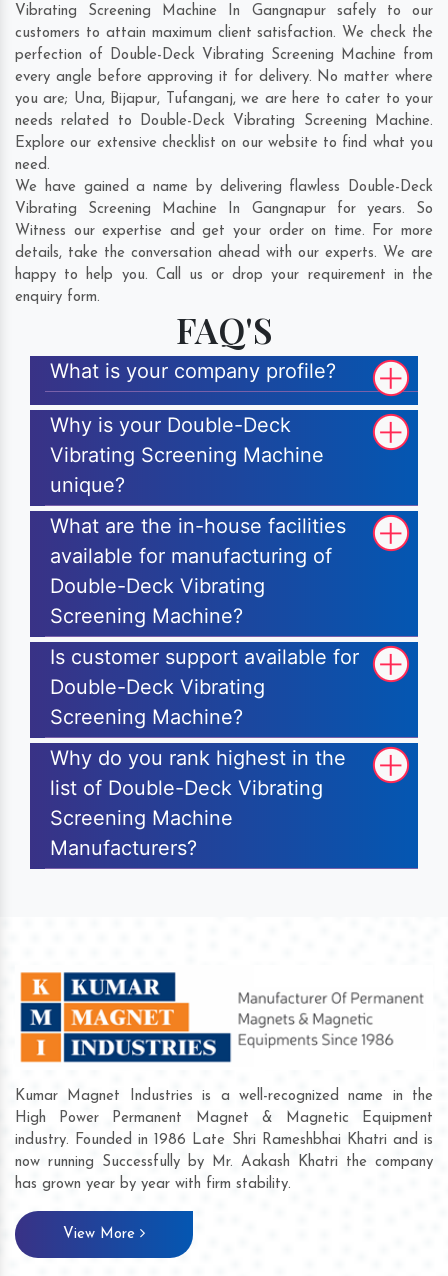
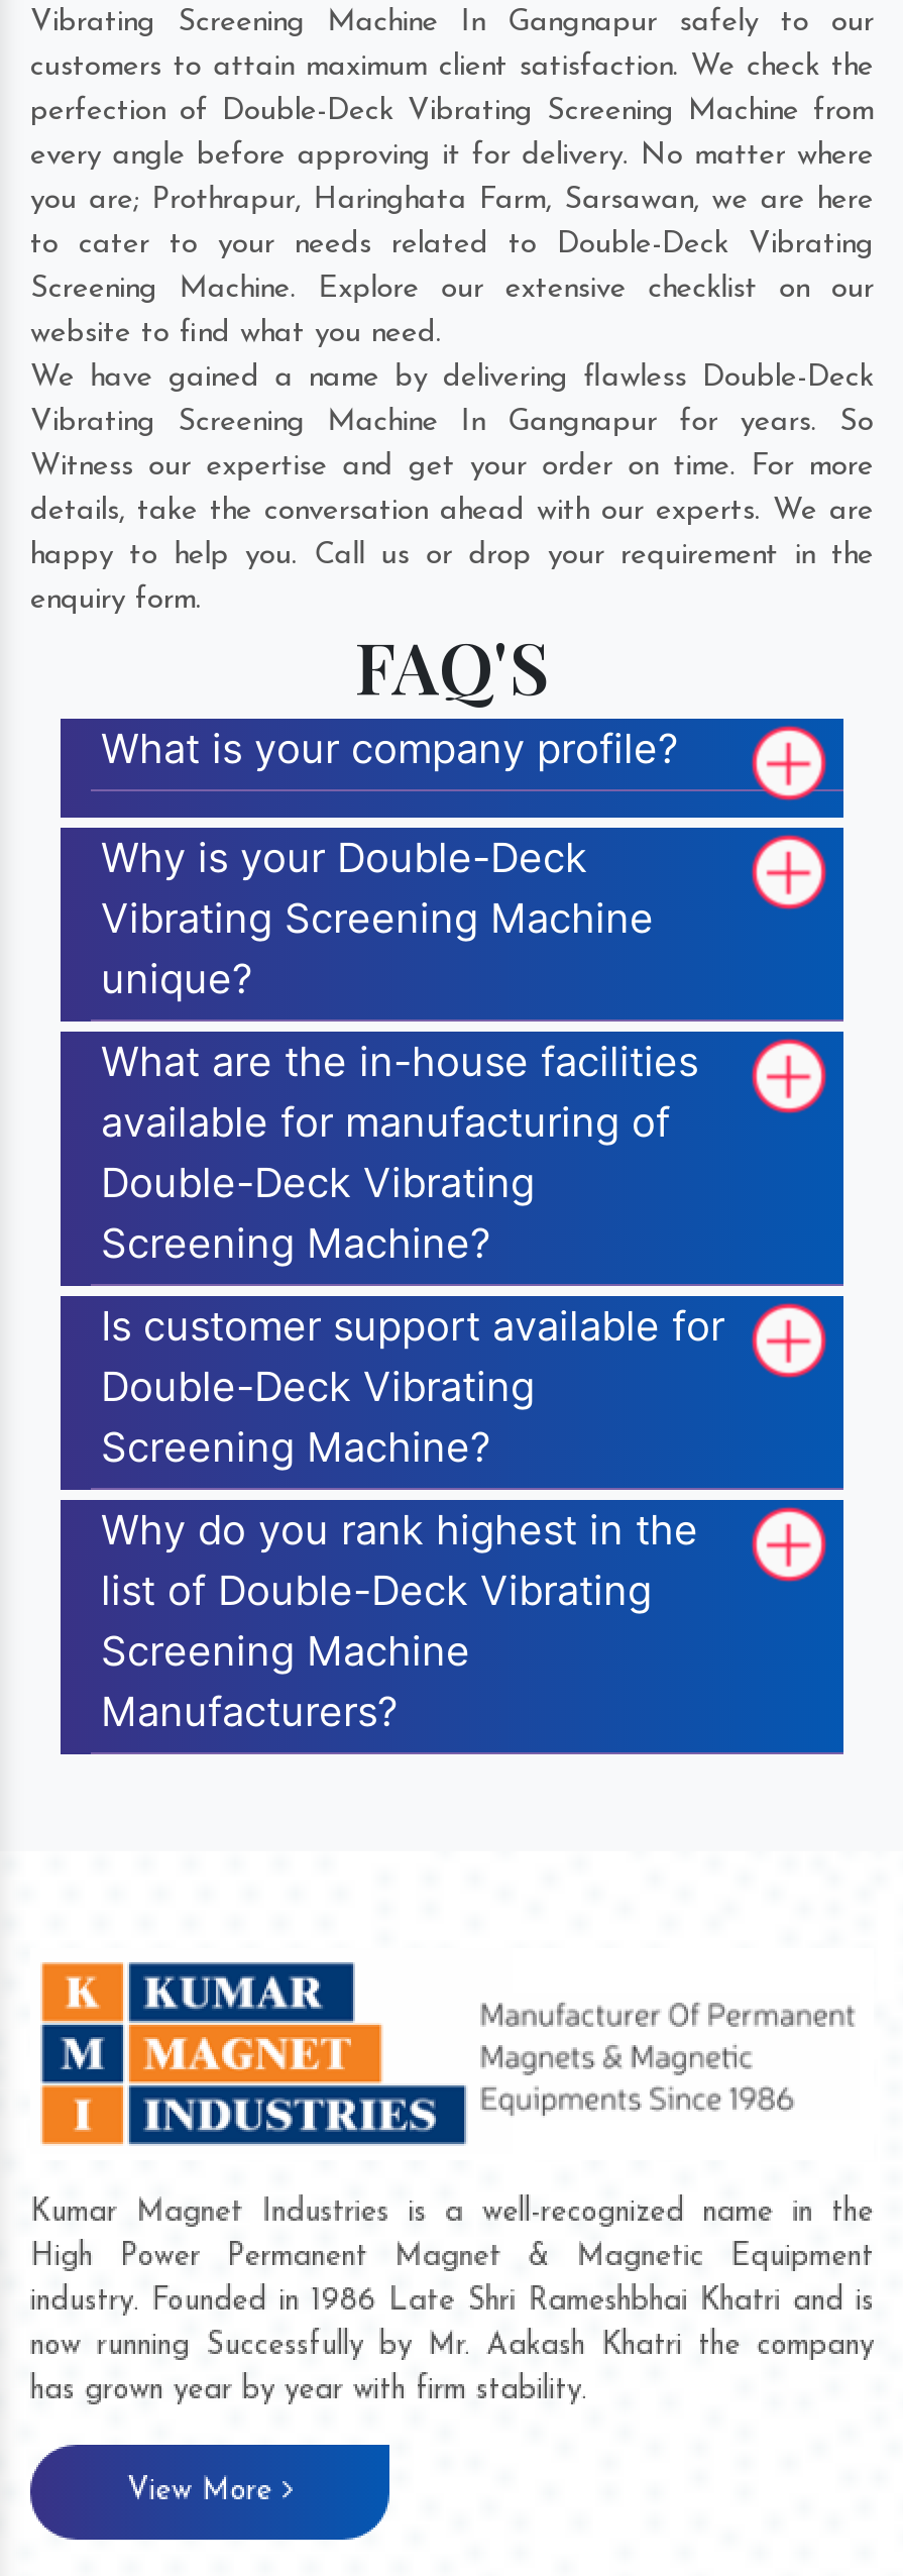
[15,92,433,107] you are; Una, Bijapur, Tufanganj, we are here to cater to your -> [30,186,874,217] you are; Prothrapur, Haringhata Farm, Sarsawan, we are here
[15,114,433,129] needs related to Double-Deck Vibrating Screening Machine. -> [30,231,874,261] to cater to your needs related to Double-Deck Vibrating
[15,136,433,151] Explore our extensive checklist on our website to find what you -> [30,275,874,305] Screening Machine. Explore our extensive checklist on our
[15,158,50,173] need. -> [30,320,442,350] website to find what you need.

